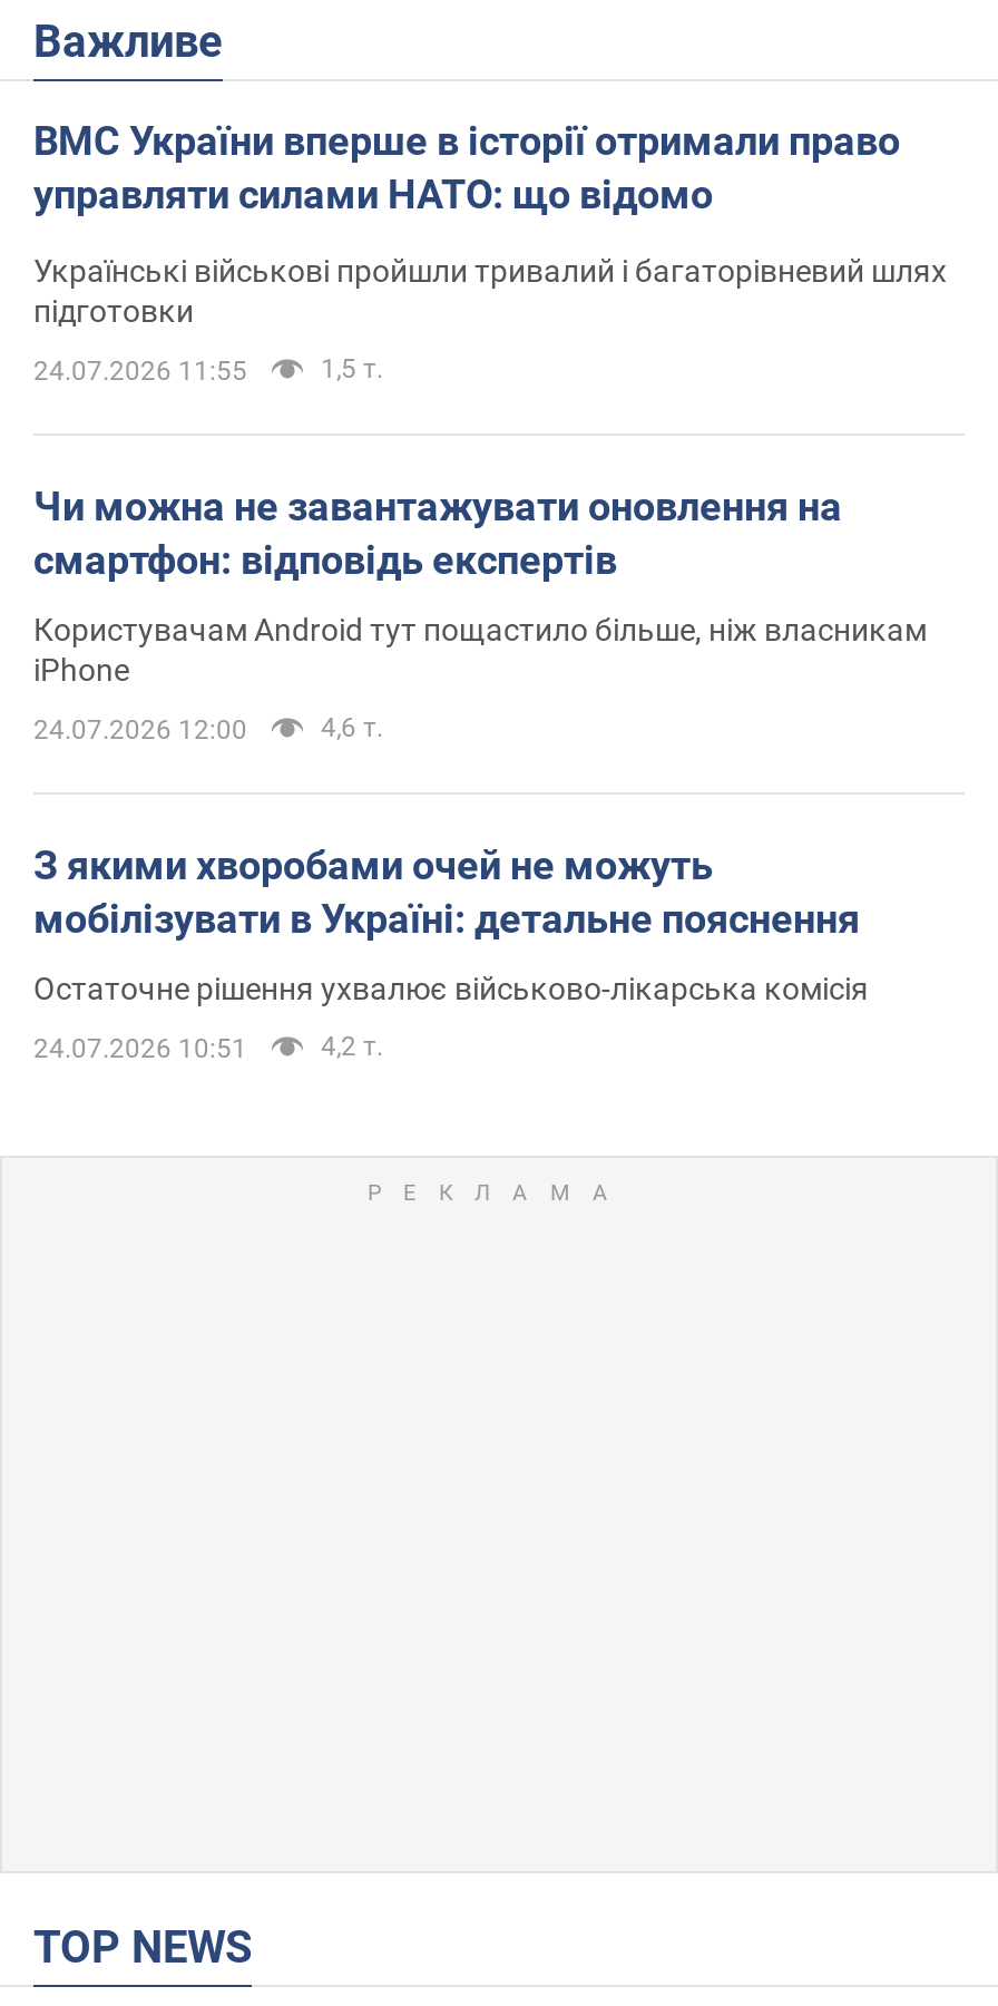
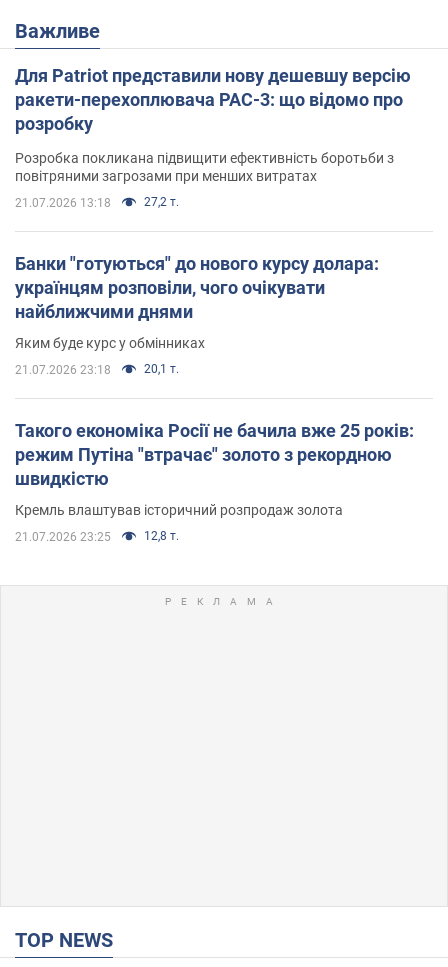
[33,116,900,217] ВМС України вперше в історії отримали право | управляти силами НАТО: що відомо -> [15,65,411,134] Для Patriot представили нову дешевшу версію | ракети-перехоплювача PAC-3: що відомо про | розробку
[33,252,947,328] Українські військові пройшли тривалий і багаторівневий шлях | підготовки -> [15,150,394,184] Розробка покликана підвищити ефективність боротьби з | повітряними загрозами при менших витратах
[33,353,383,386] 24.07.2026 11:55 | 1,5 т. -> [15,195,179,210] 21.07.2026 13:18 | 27,2 т.
[33,482,842,582] Чи можна не завантажувати оновлення на | смартфон: відповідь експертів -> [15,253,379,322] Банки "готуються" до нового курсу долара: | українцям розповіли, чого очікувати | найближчими днями
[33,611,927,687] Користувачам Android тут пощастило більше, ніж власникам | iPhone -> [15,335,205,351] Яким буде курс у обмінниках
[33,711,383,745] 24.07.2026 12:00 | 4,6 т. -> [15,362,179,377] 21.07.2026 23:18 | 20,1 т.
[33,841,860,941] З якими хворобами очей не можуть | мобілізувати в Україні: детальне пояснення -> [15,420,414,489] Такого економіка Росії не бачила вже 25 років: | режим Путіна "втрачає" золото з рекордною | швидкістю
[33,970,869,1006] Остаточне рішення ухвалює військово-лікарська комісія -> [15,502,343,518] Кремль влаштував історичний розпродаж золота
[33,1030,383,1064] 24.07.2026 10:51 | 4,2 т. -> [15,529,179,544] 21.07.2026 23:25 | 12,8 т.

